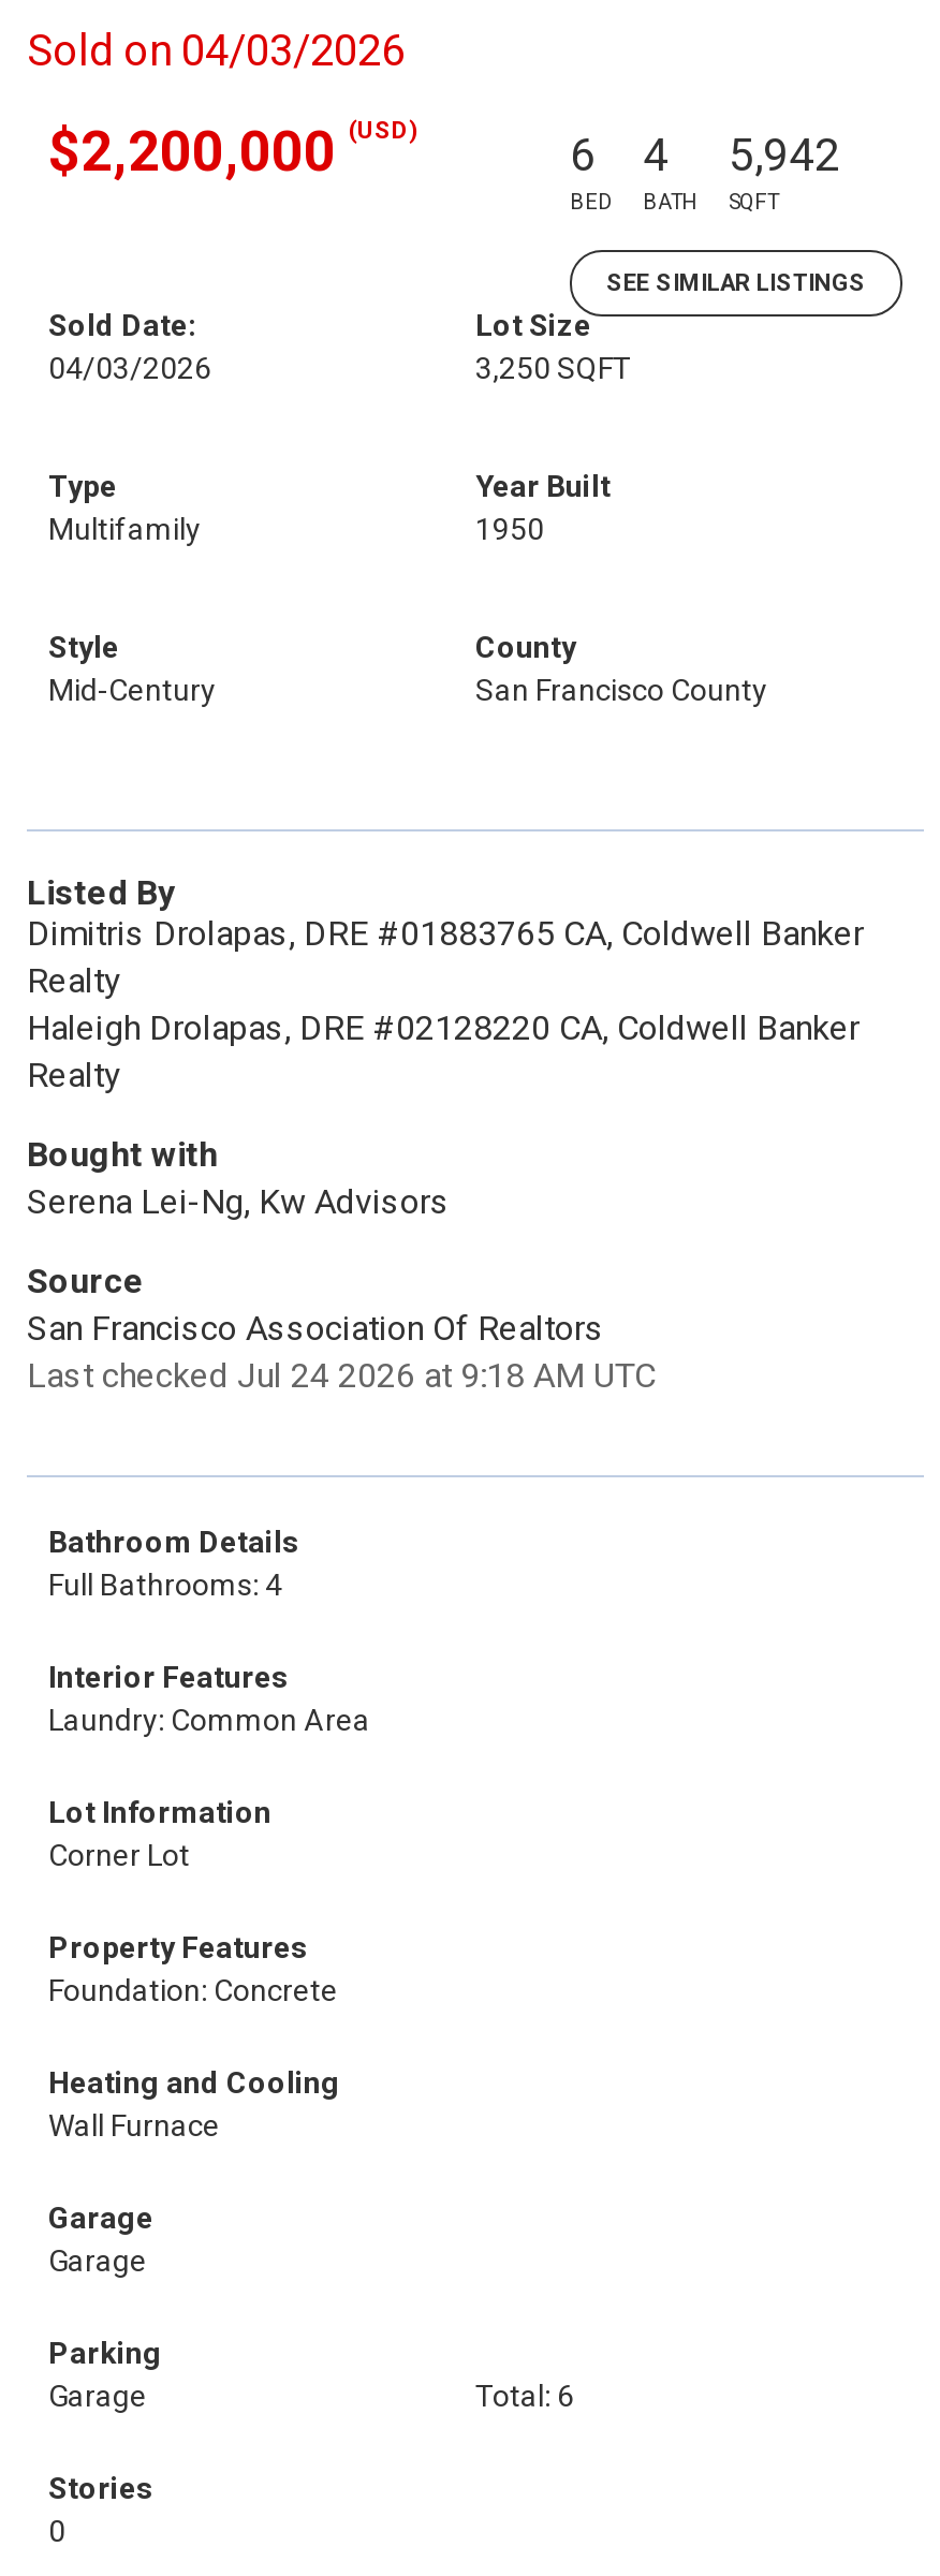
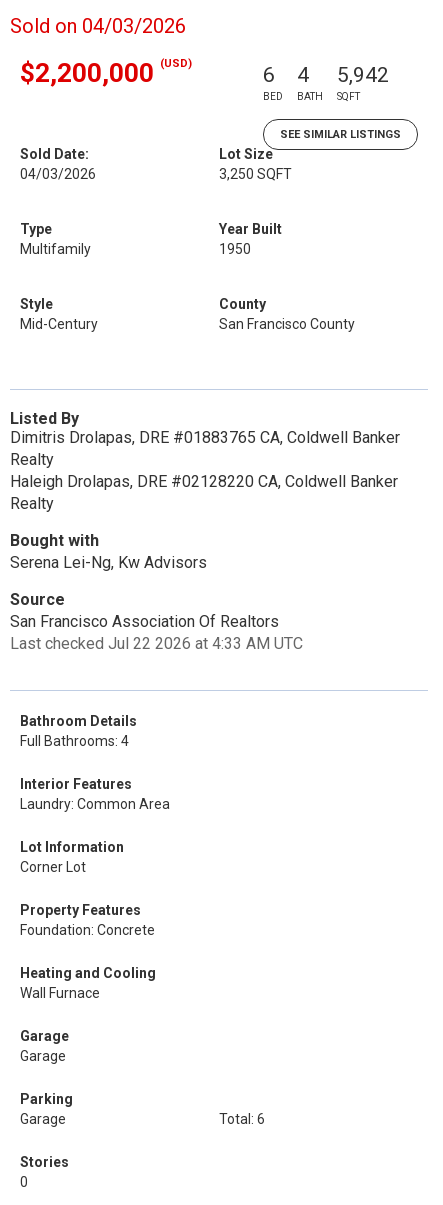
[27,1355,656,1396] Last checked Jul 24 2026 at 9:18 AM UTC -> [10,634,303,653] Last checked Jul 22 2026 at 4:33 AM UTC

